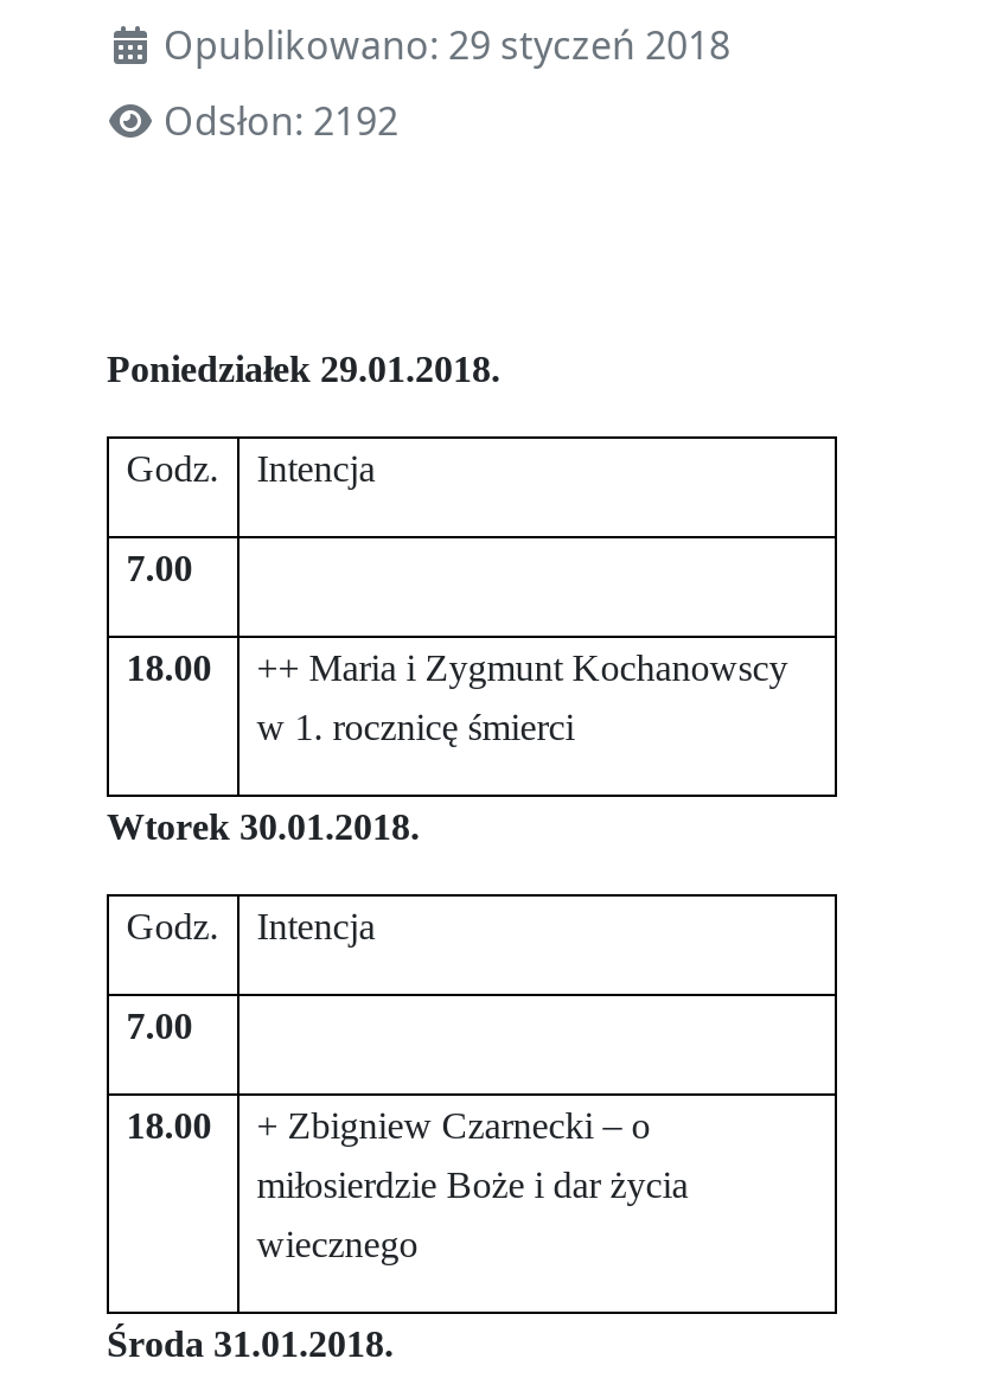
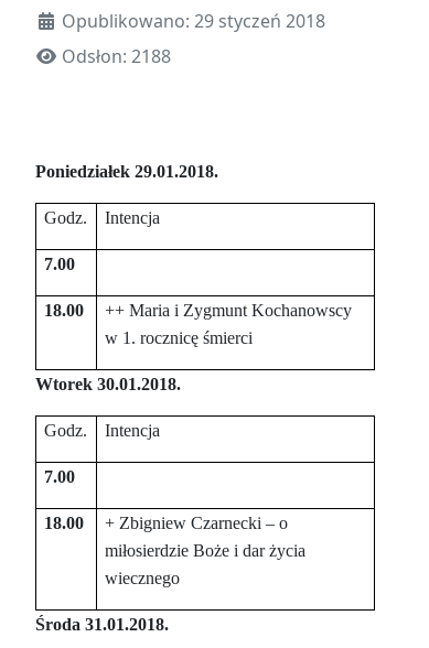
[164,95,398,147] Odsłon: 2192 -> [62,44,171,68] Odsłon: 2188

